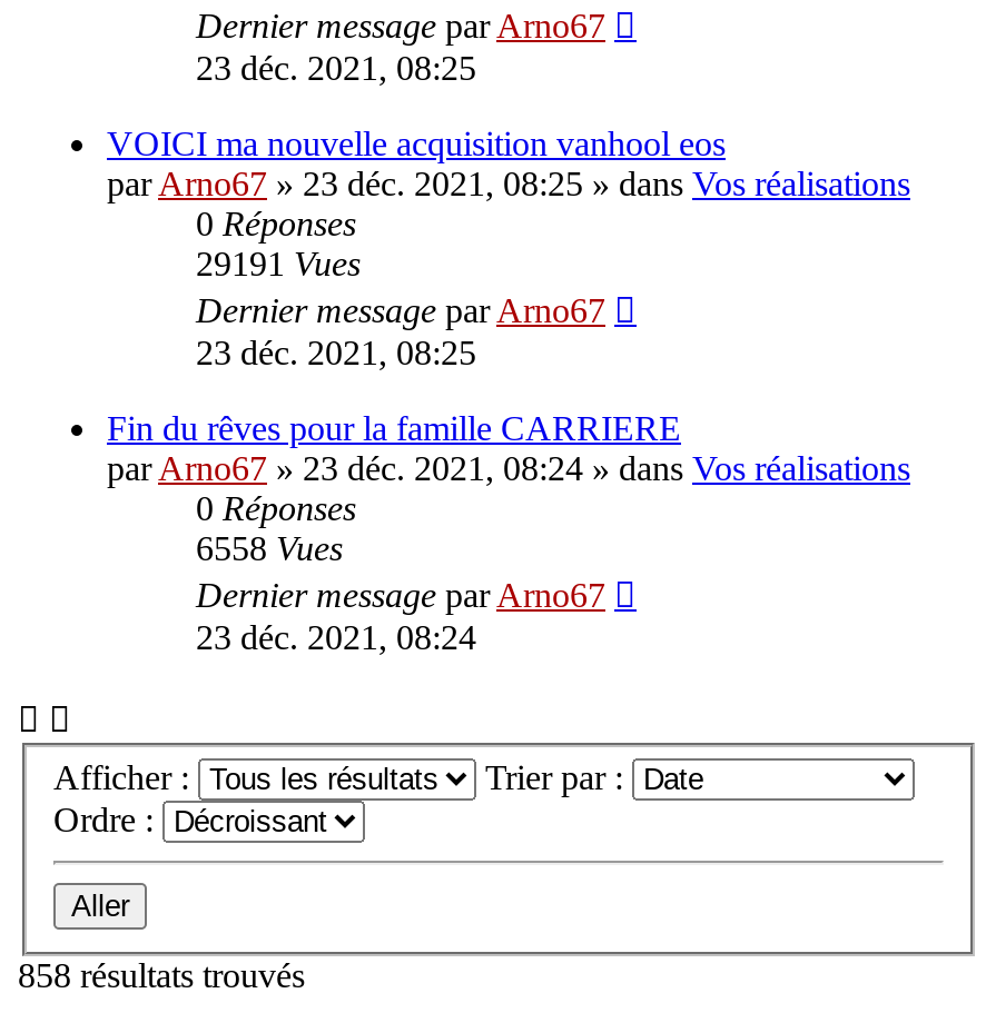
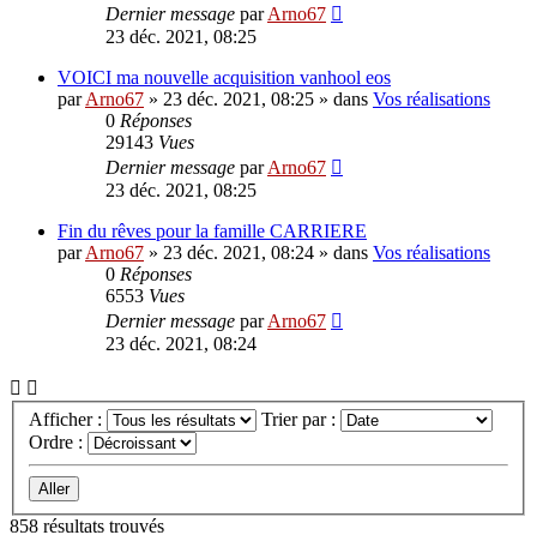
[196,244,361,282] 29191 Vues -> [105,132,194,152] 29143 Vues
[196,529,343,567] 6558 Vues -> [105,285,185,306] 6553 Vues

